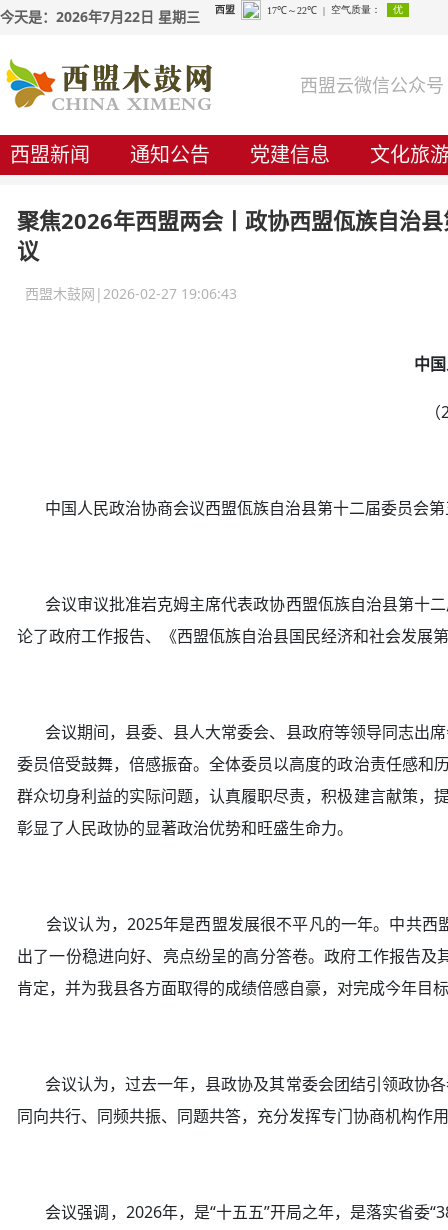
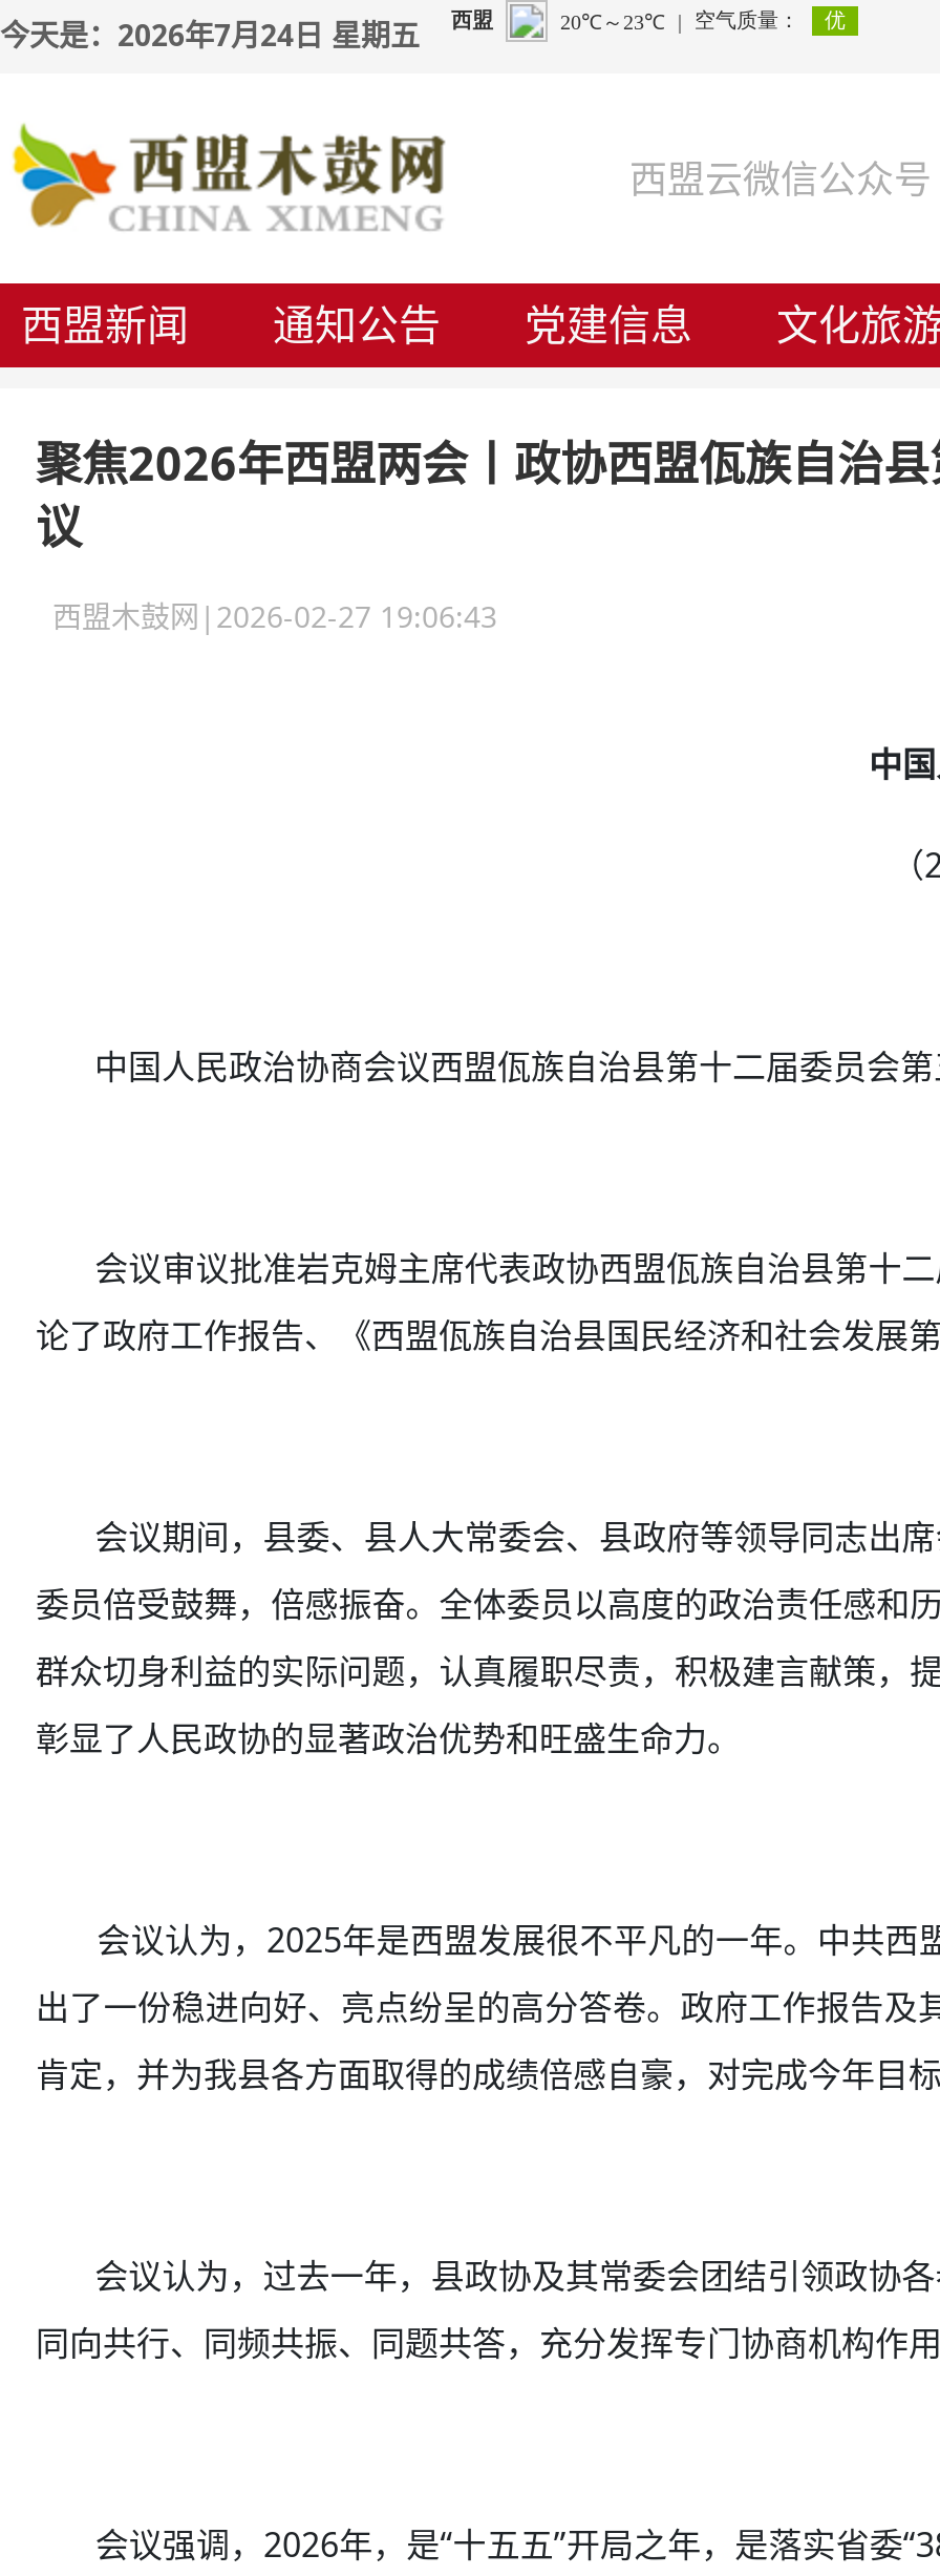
[0,7,200,26] 今天是：2026年7月22日 星期三 -> [0,15,420,55] 今天是：2026年7月24日 星期五

